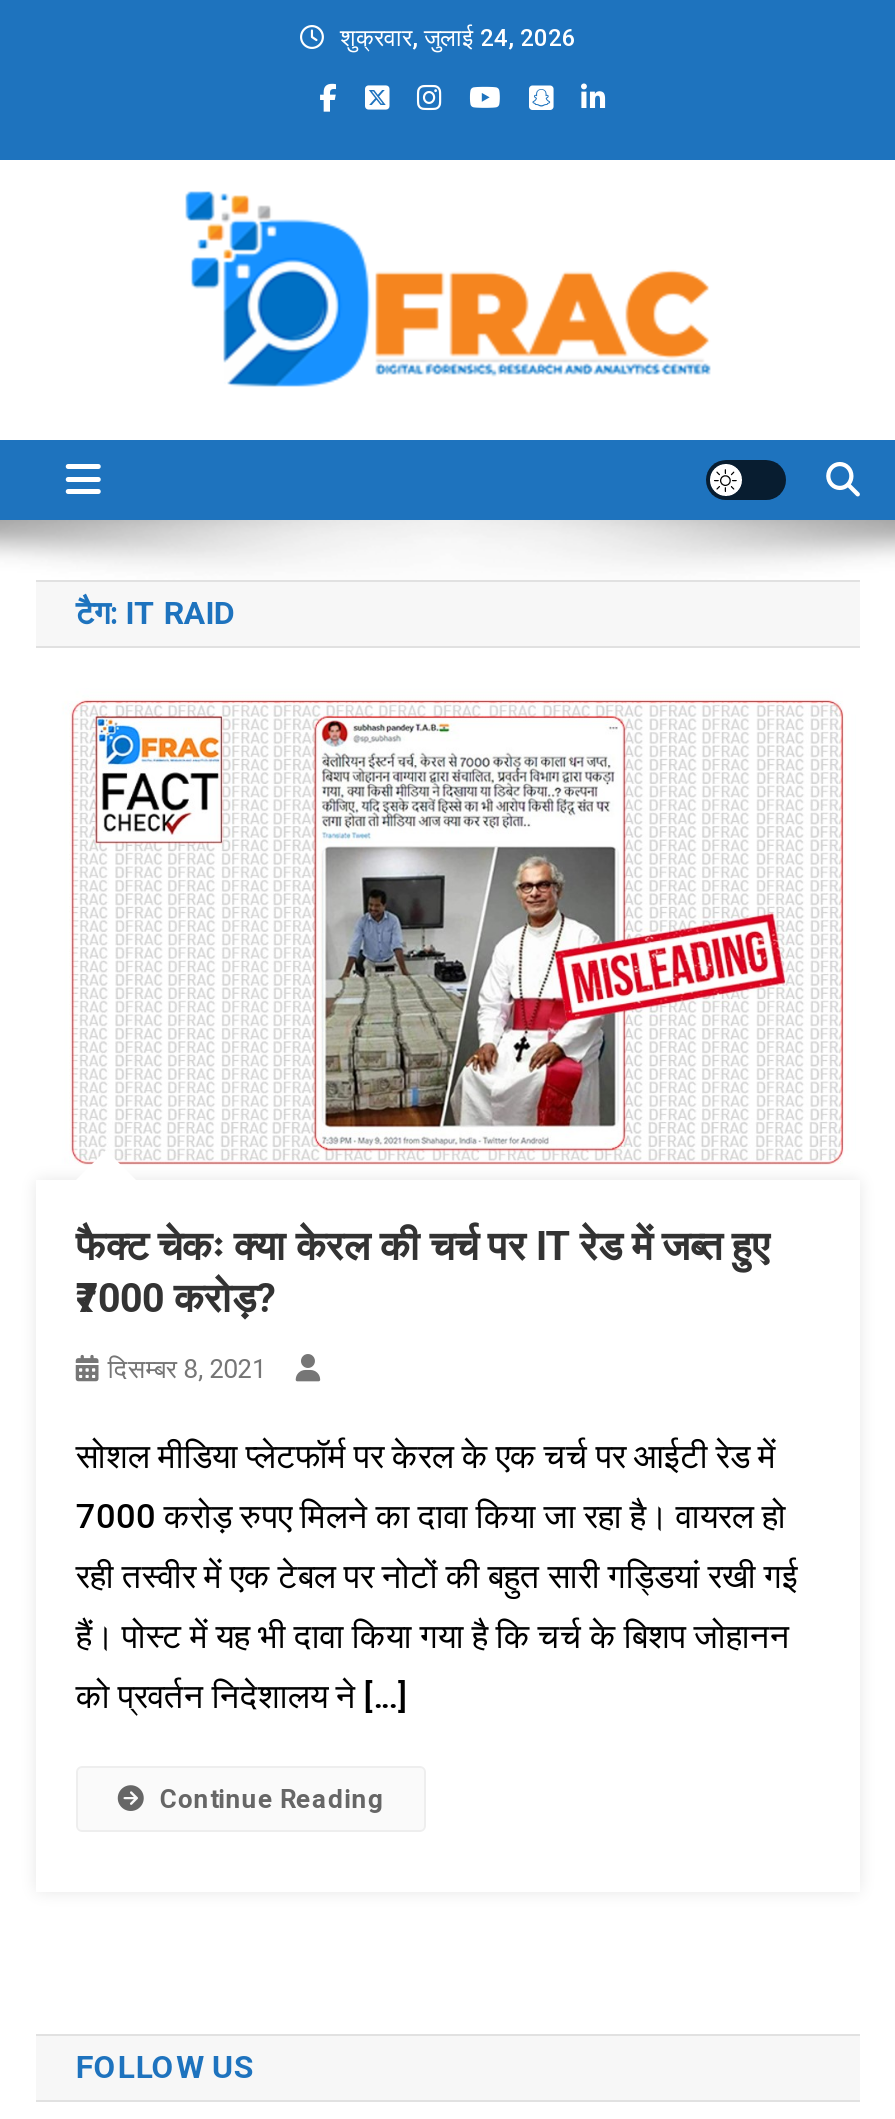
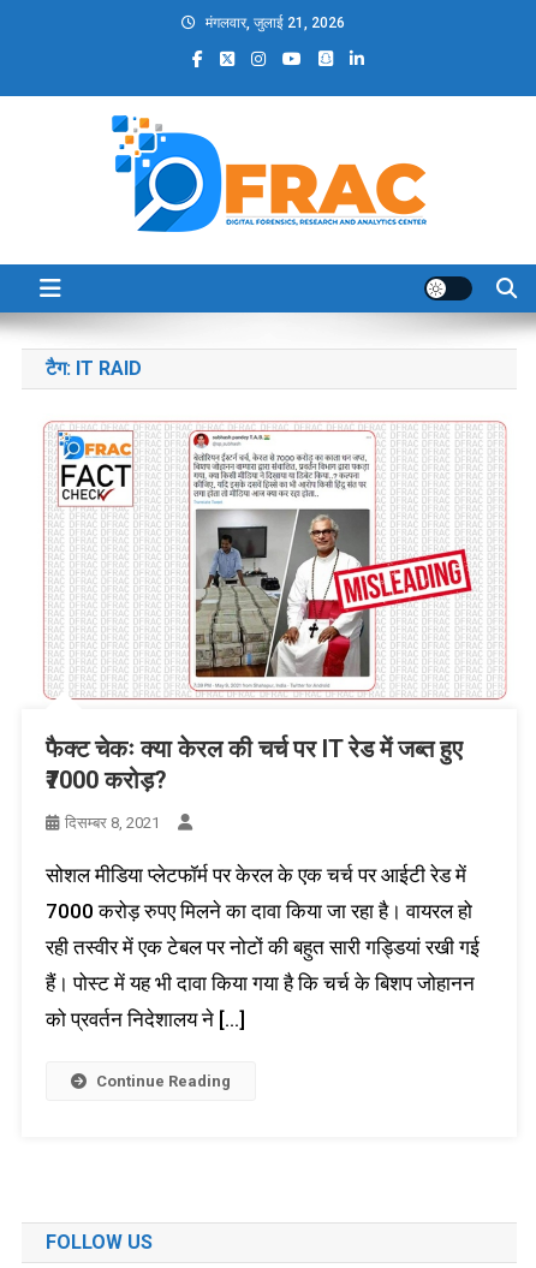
[340,24,576,52] शुक्रवार, जुलाई 24, 2026 -> [206,14,345,31] मंगलवार, जुलाई 21, 2026

